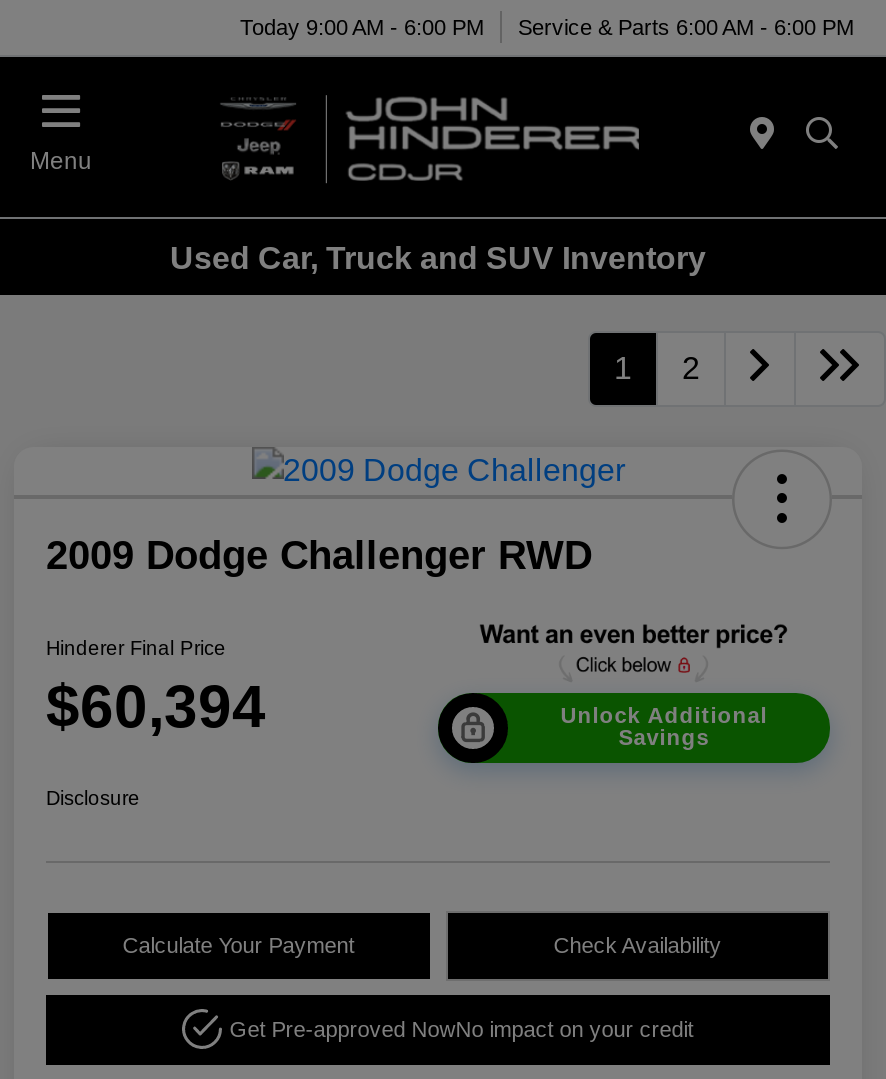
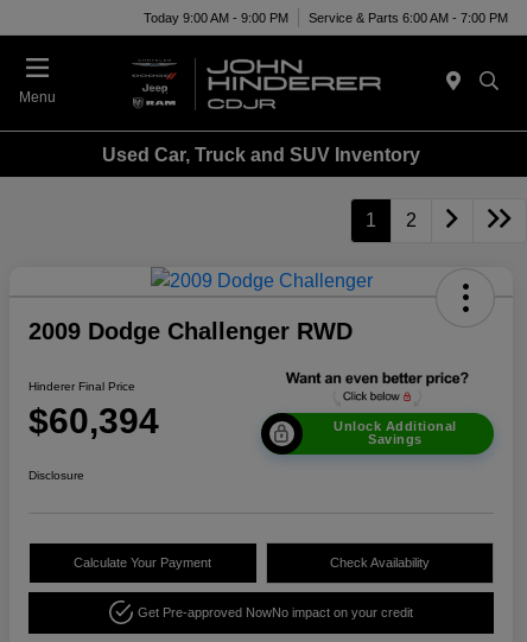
[240,14,484,38] Today 9:00 AM - 6:00 PM -> [144,10,288,24] Today 9:00 AM - 9:00 PM
[518,14,854,38] Service & Parts 6:00 AM - 6:00 PM -> [309,10,508,24] Service & Parts 6:00 AM - 7:00 PM

